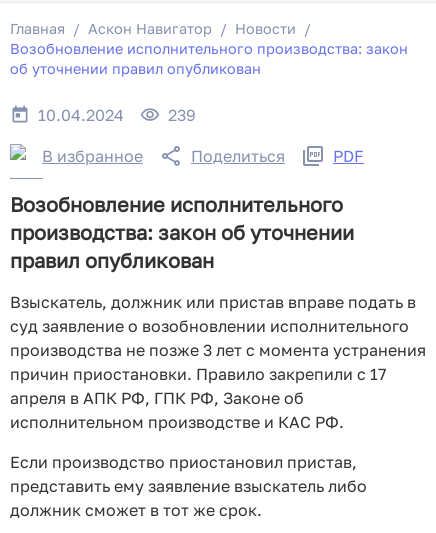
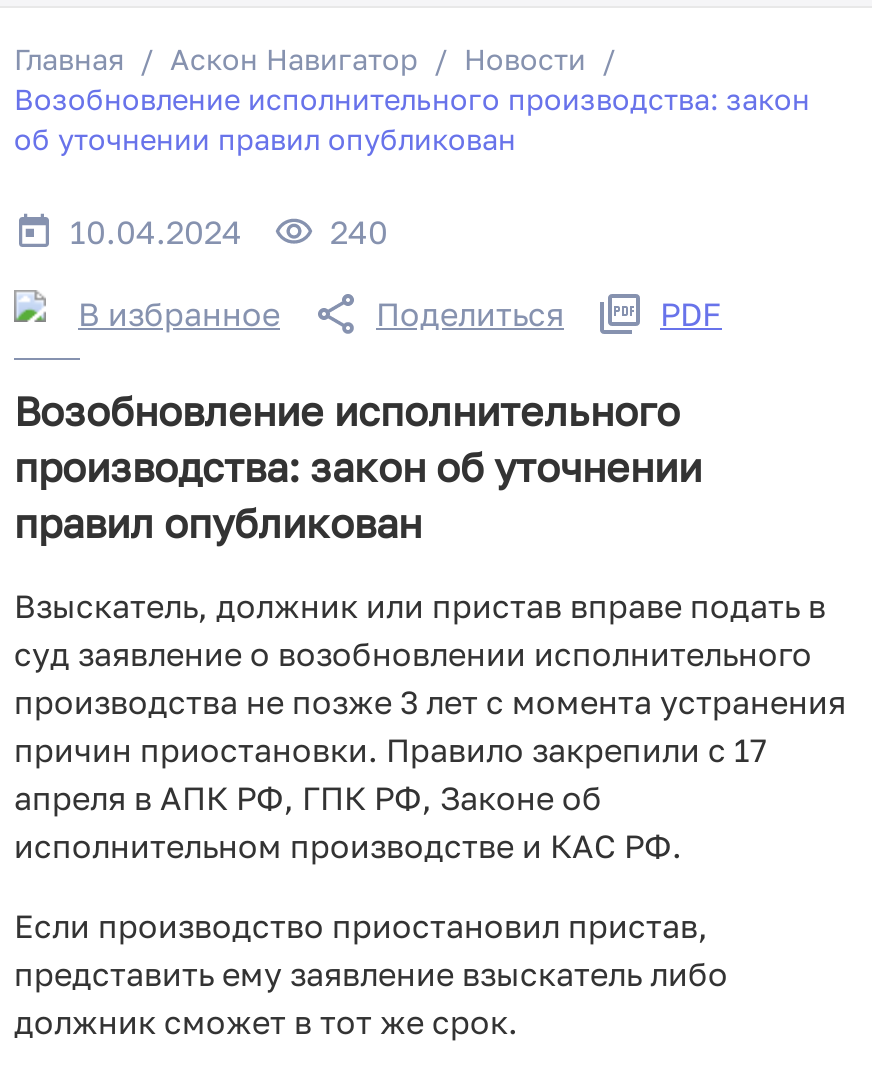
[168,105,196,125] 239 -> [330,212,388,252] 240

